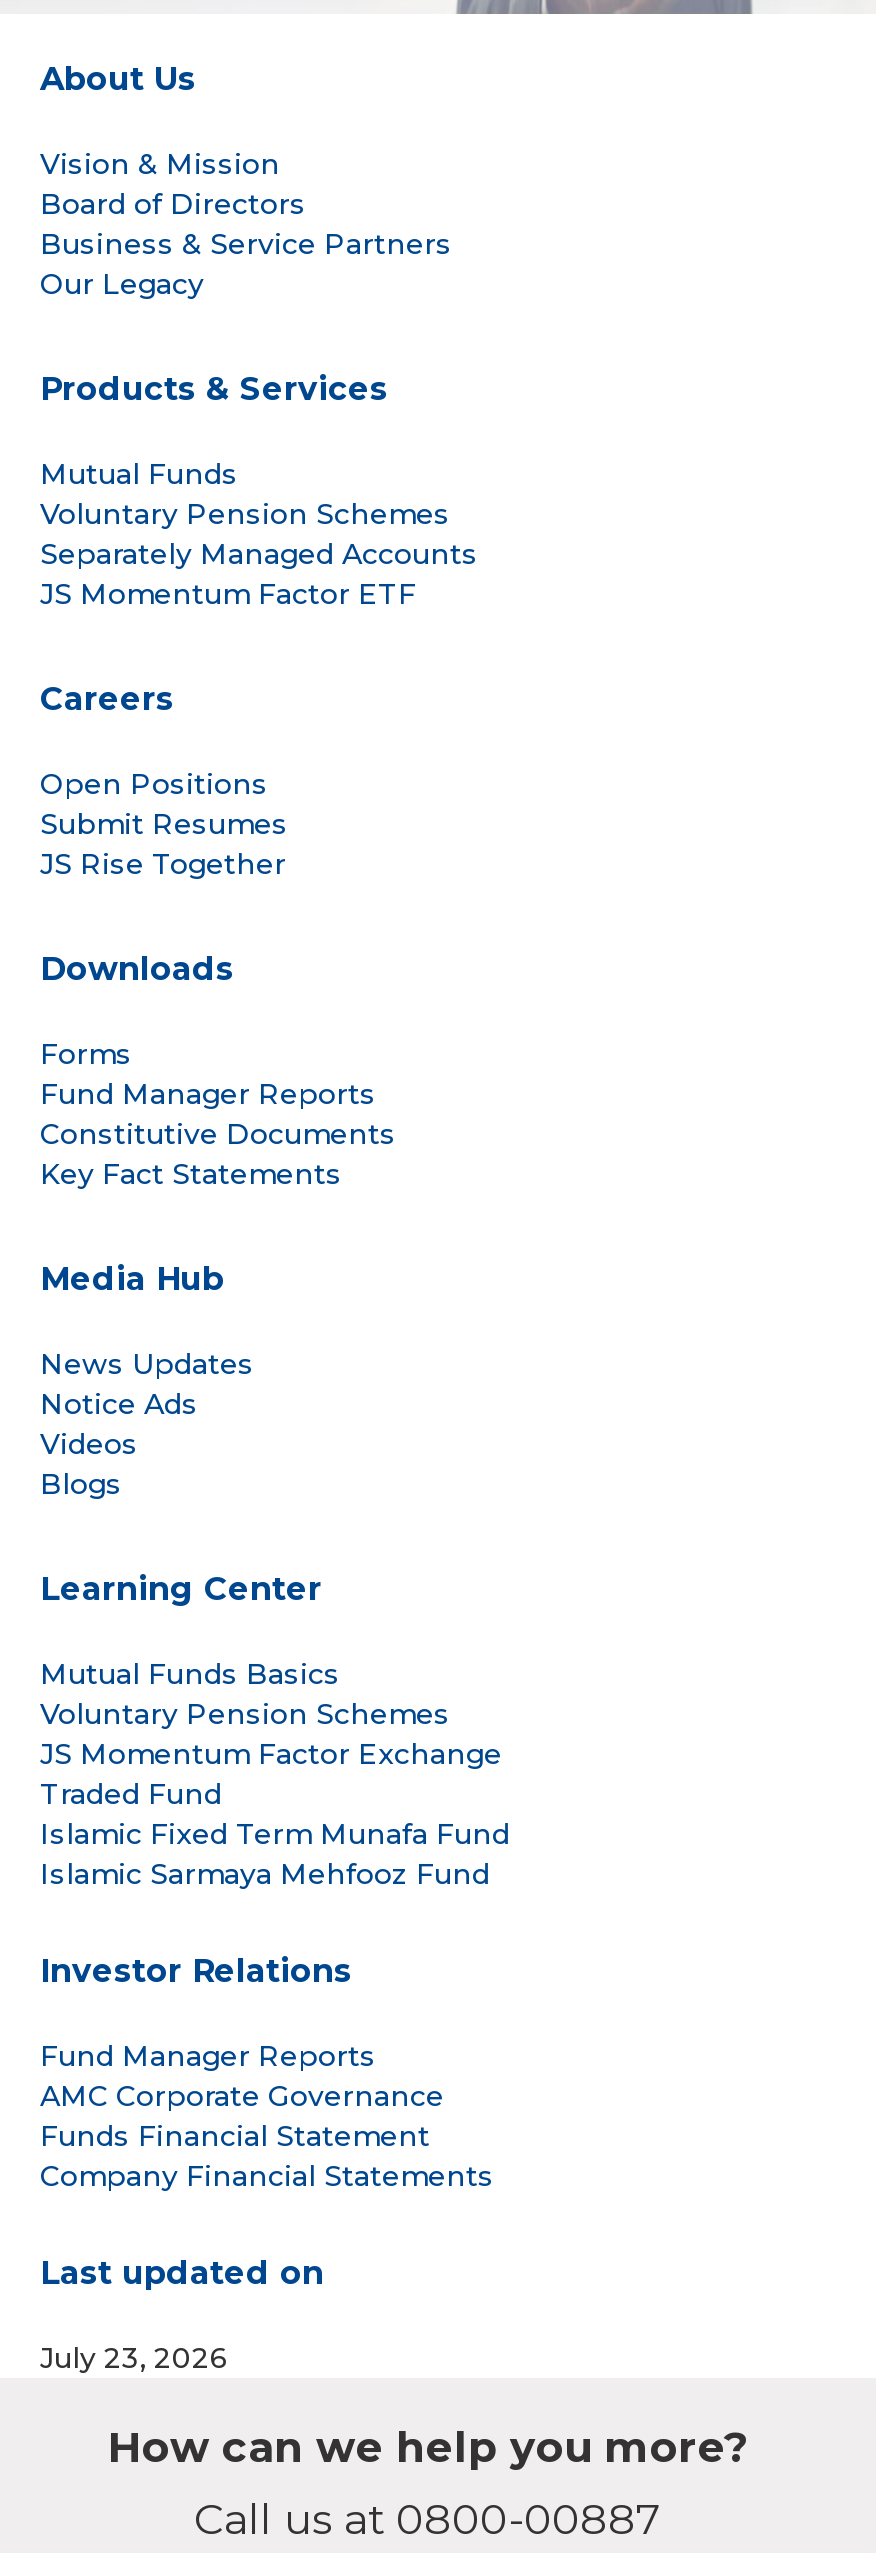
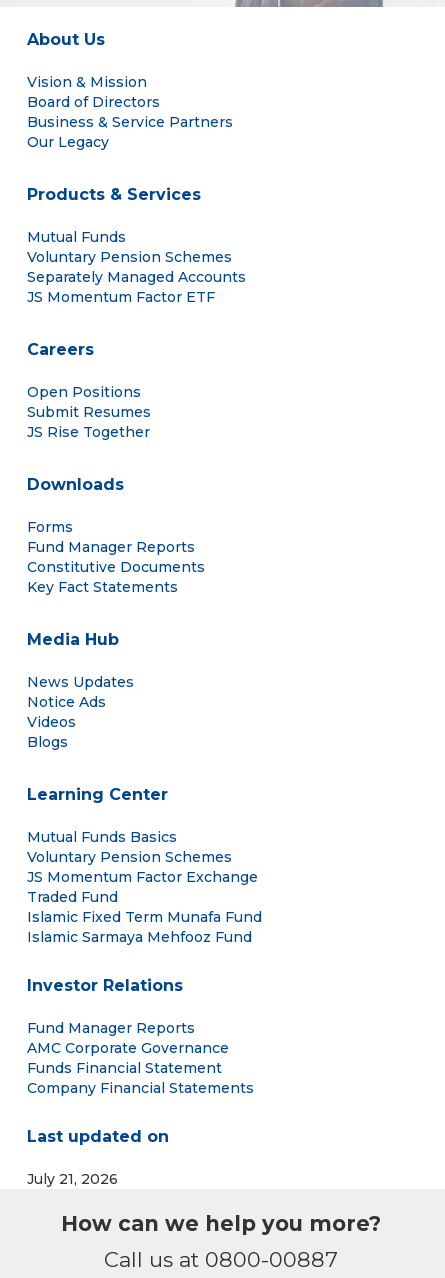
[40,2339,228,2375] July 23, 2026 -> [27,1169,118,1187] July 21, 2026

